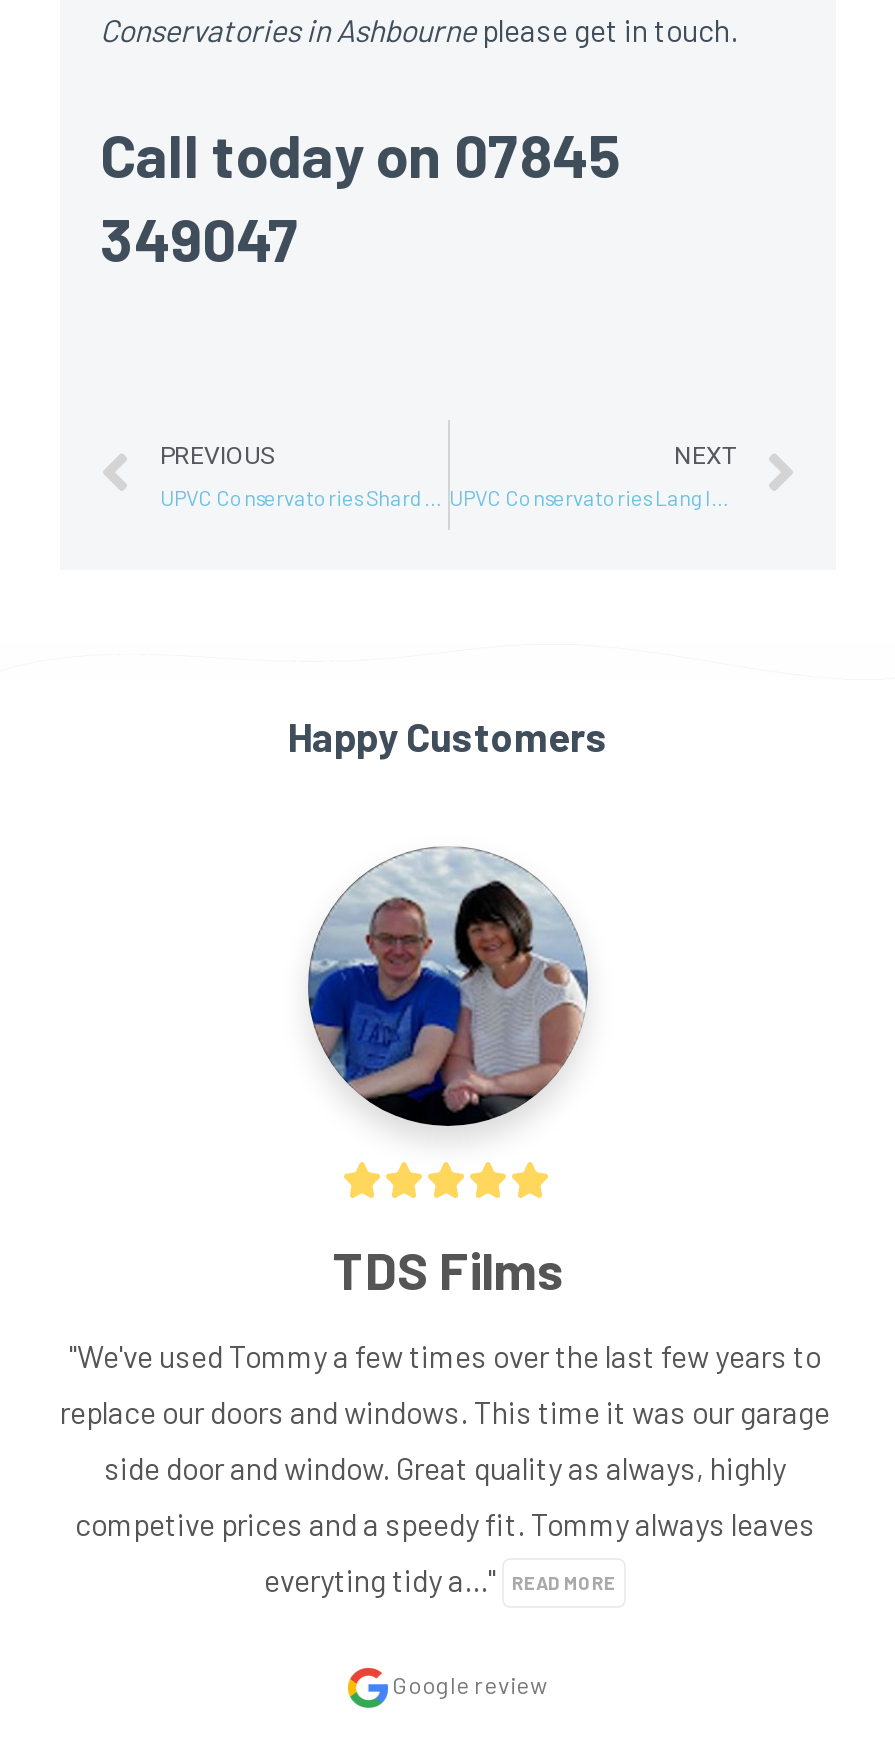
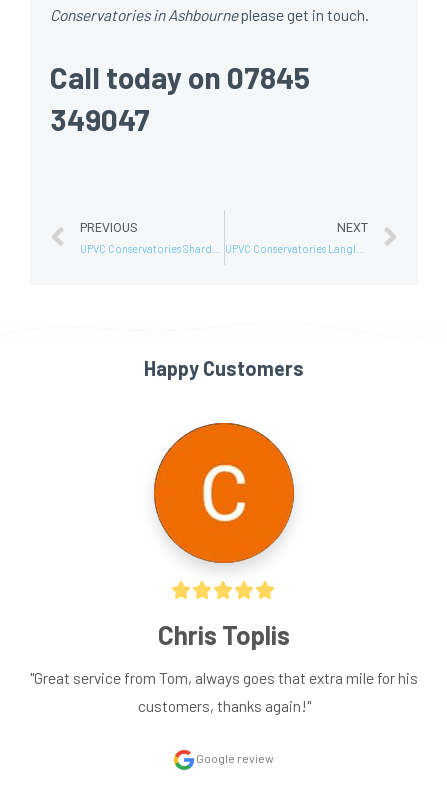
[306,846,590,1128] [image] -> [153,422,295,526] [image]
[60,1237,830,1597] TDS Films | "We've used Tommy a few times over the last few years to | replace our doors and windows. This time it was our garage | side door and window. Great quality as always, highly | competive prices and a speedy fit. Tommy always leaves | everyting tidy a..." READ MORE -> [30,618,418,714] Chris Toplis | "Great service from Tom, always goes that extra mile for his | customers, thanks again!"

